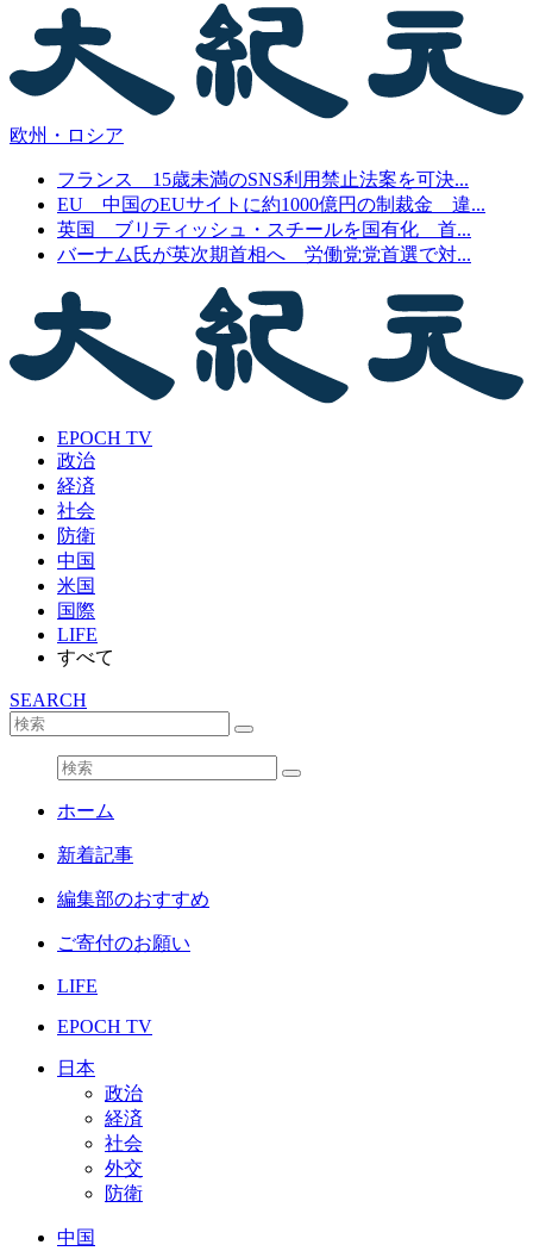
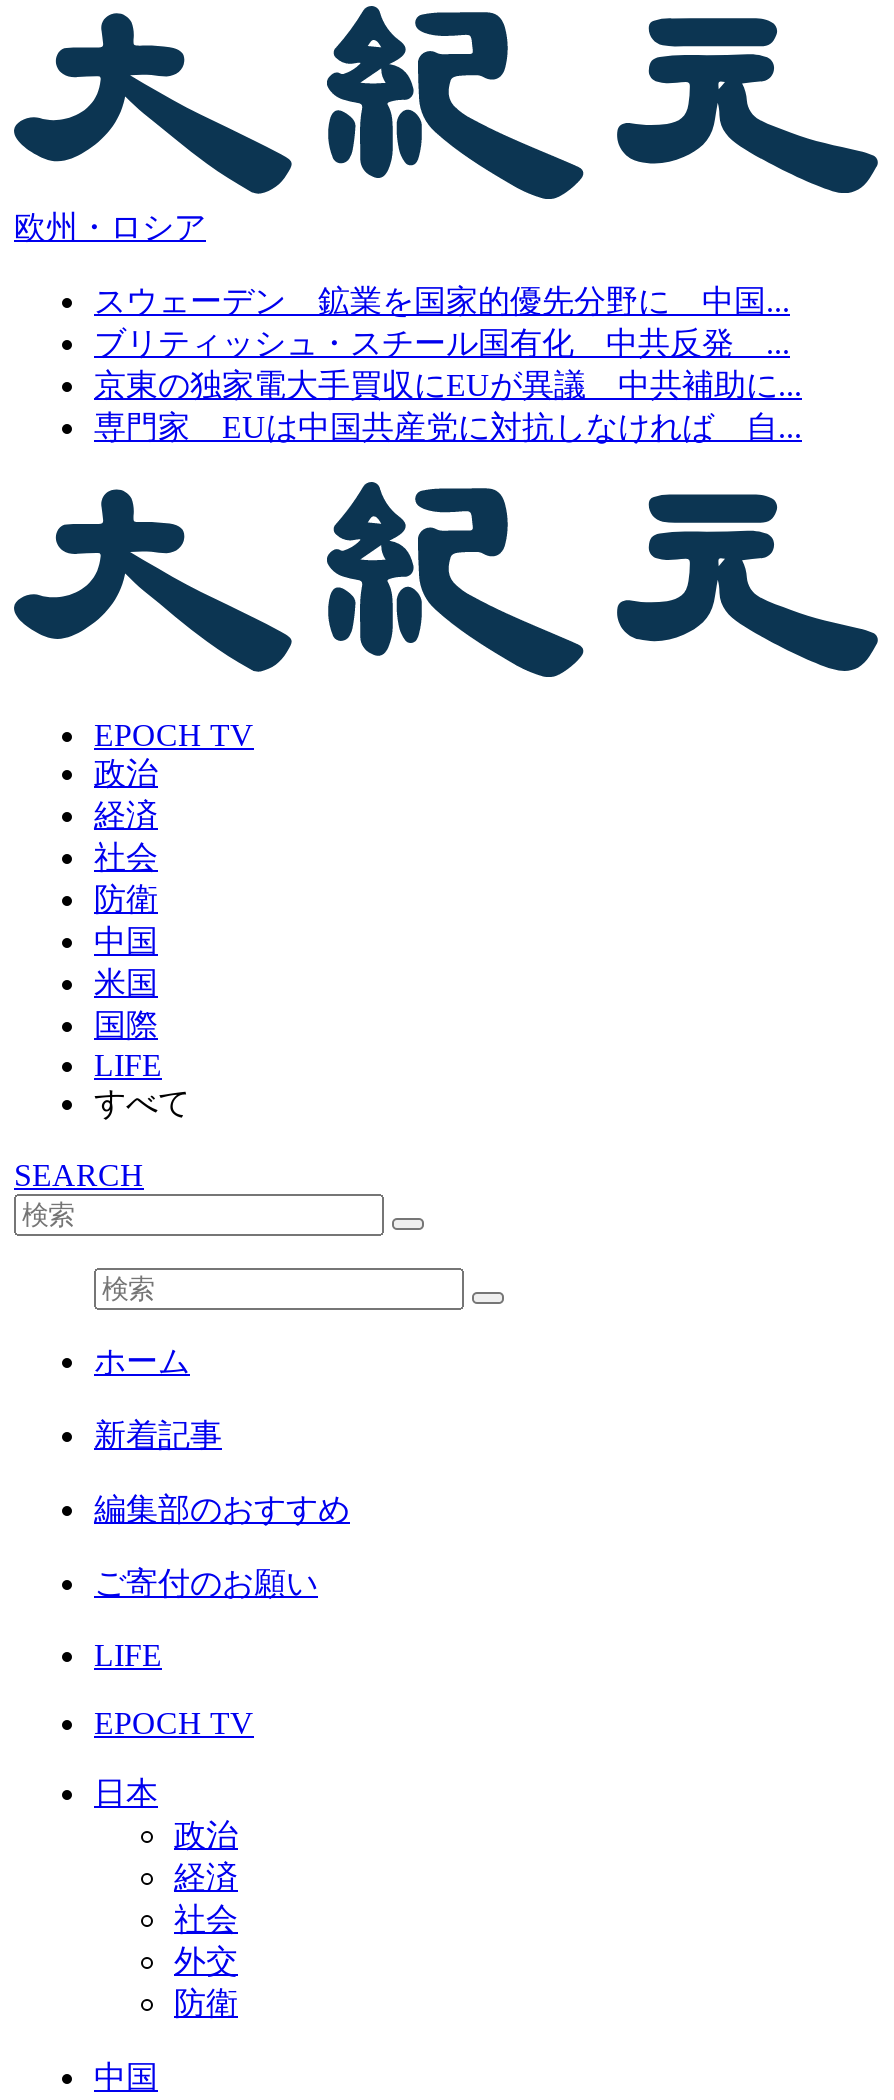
[57,170,485,265] フランス 15歳未満のSNS利用禁止法案を可決... | EU 中国のEUサイトに約1000億円の制裁金 違... | 英国 ブリティッシュ・スチールを国有化 首... | バーナム氏が英次期首相へ 労働党党首選で対... -> [94,285,802,445] スウェーデン 鉱業を国家的優先分野に 中国... | ブリティッシュ・スチール国有化 中共反発 ... | 京東の独家電大手買収にEUが異議 中共補助に... | 専門家 EUは中国共産党に対抗しなければ 自...

